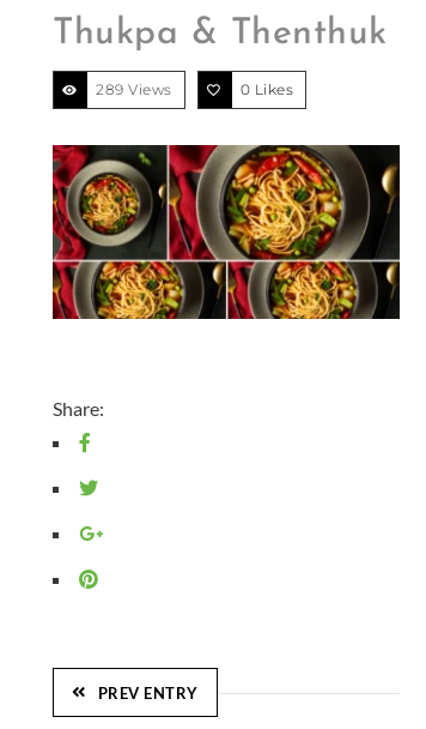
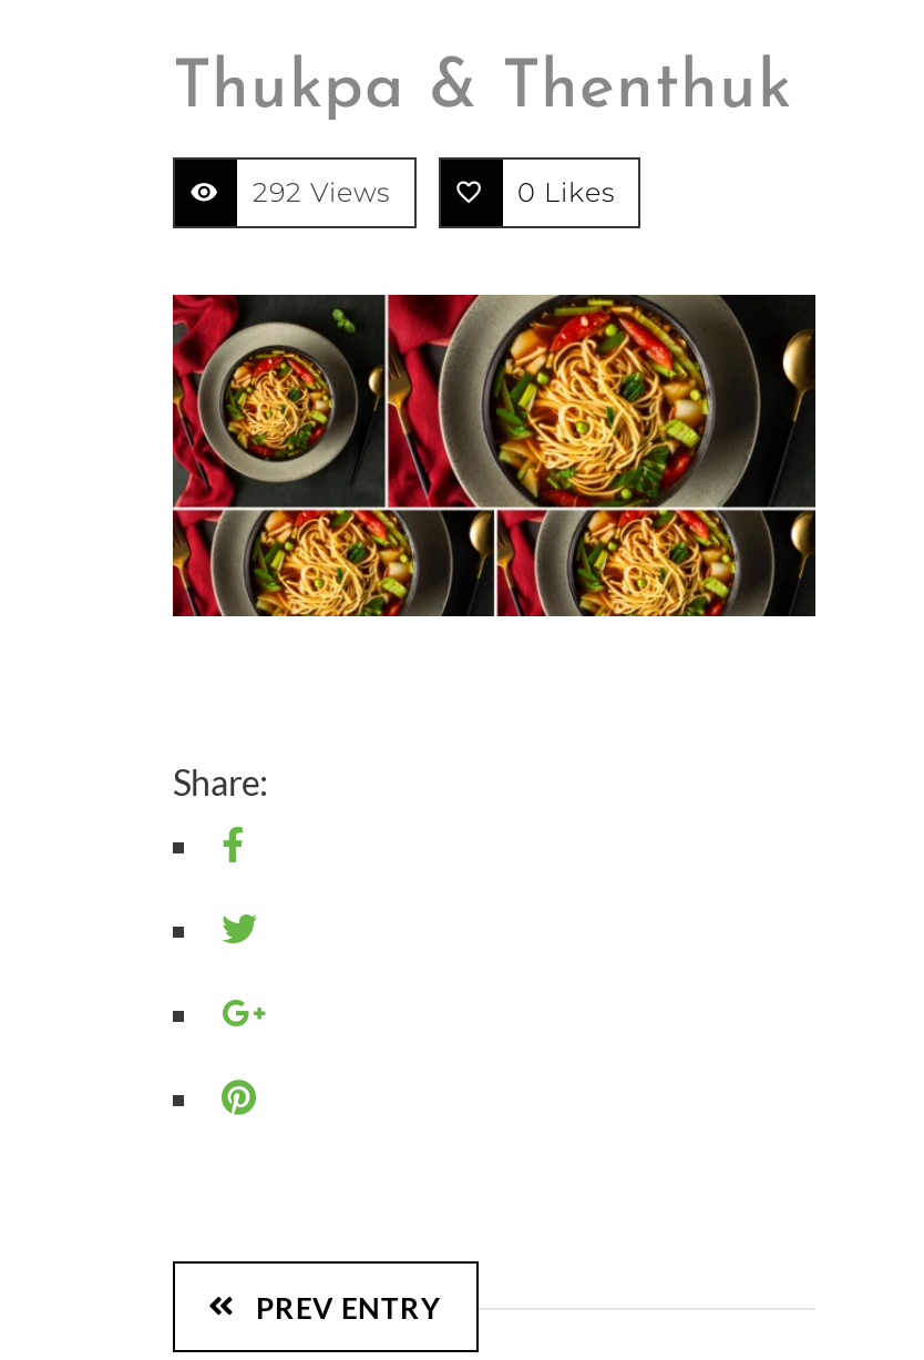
[96,80,172,98] 289 Views -> [253,175,391,208] 292 Views

